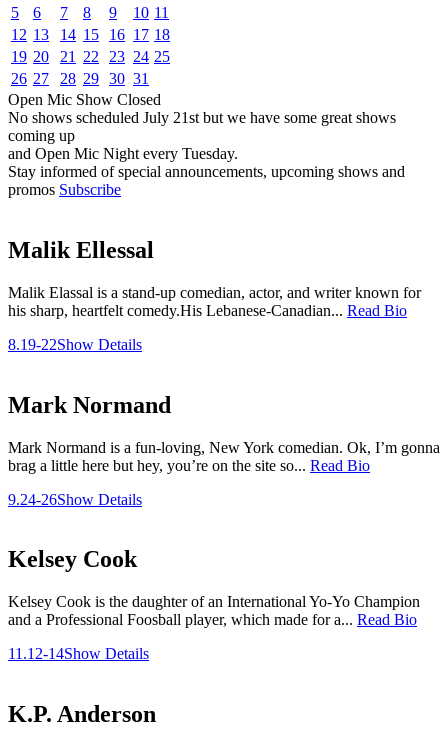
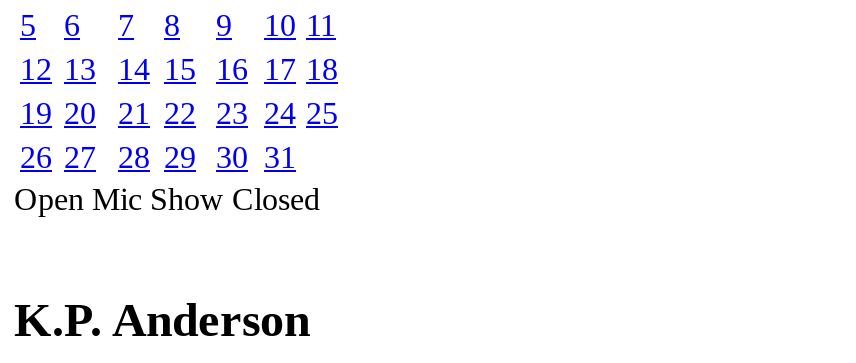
[8,109,440,662] No shows scheduled July 21st but we have some great shows | coming up | and Open Mic Night every Tuesday. | Stay informed of special announcements, upcoming shows and | promos Subscribe | Malik Ellessal | Malik Elassal is a stand-up comedian, actor, and writer known for | his sharp, heartfelt comedy.His Lebanese-Canadian... Read Bio | 8.19-22Show Details | Mark Normand | Mark Normand is a fun-loving, New York comedian. Ok, I’m gonna | brag a little here but hey, you’re on the site so... Read Bio | 9.24-26Show Details | Kelsey Cook | Kelsey Cook is the daughter of an International Yo-Yo Champion | and a Professional Foosball player, which made for a... Read Bio | 11.12-14Show Details -> none

